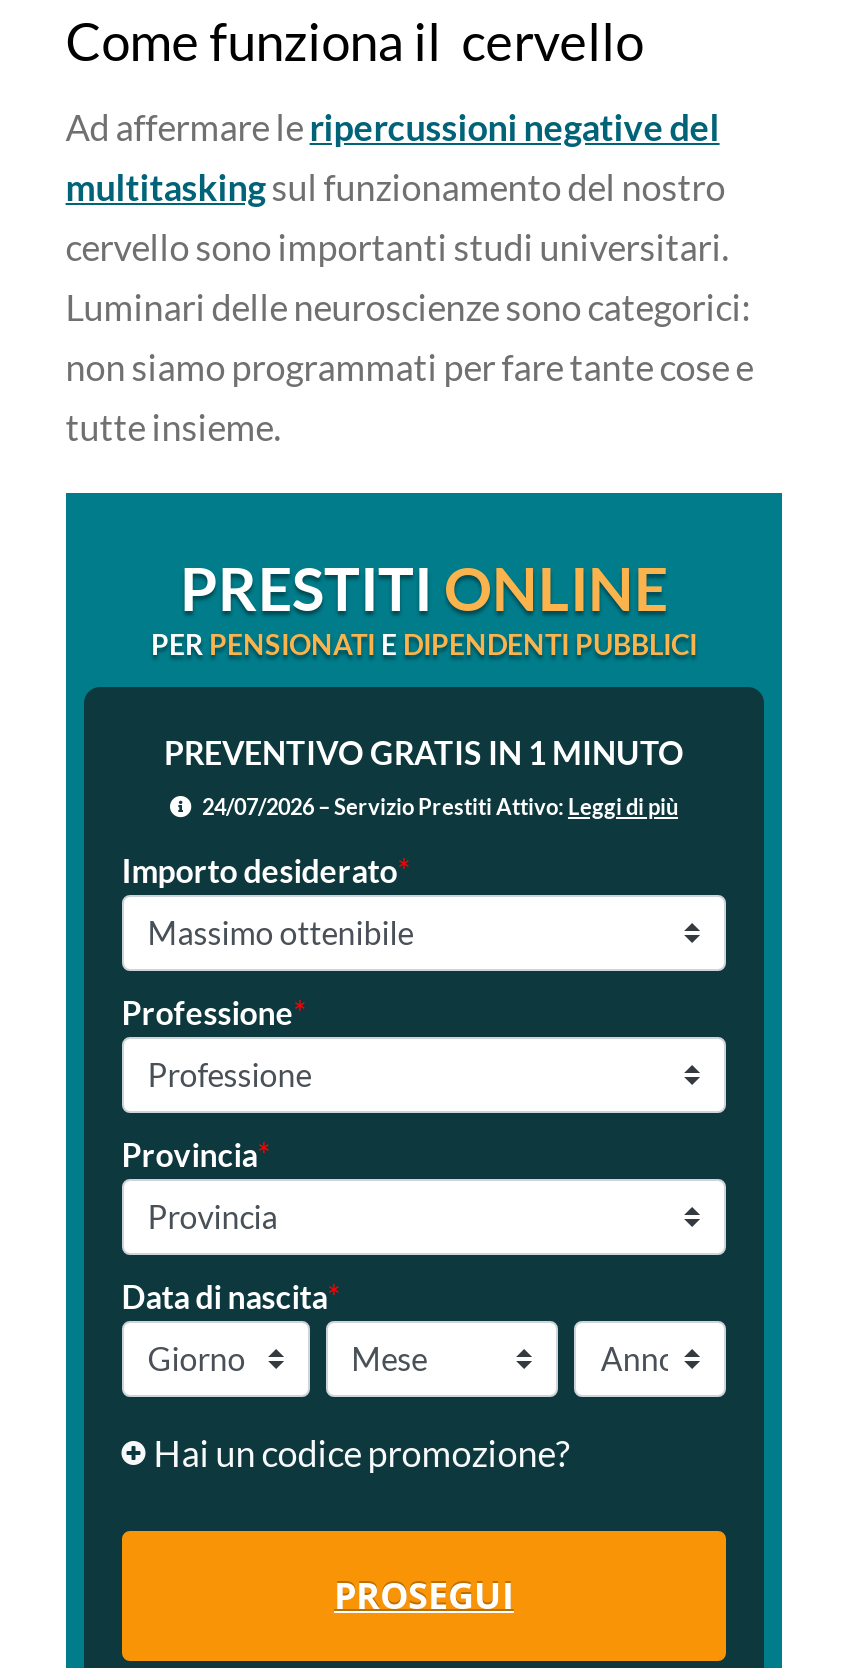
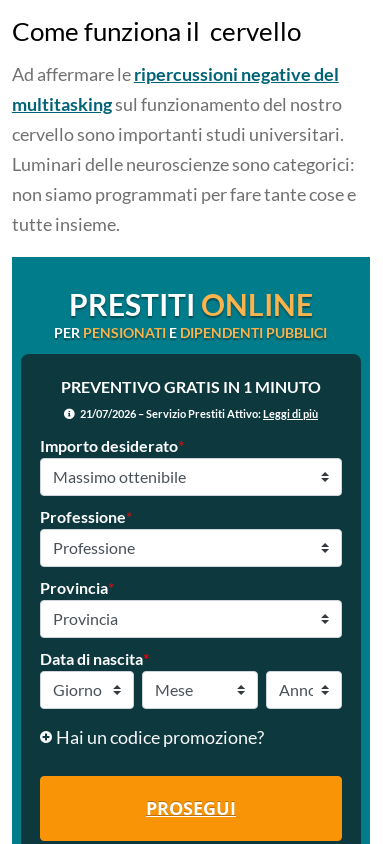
[198,793,678,819] 24/07/2026 – Servizio Prestiti Attivo: Leggi di più -> [78,407,318,420] 21/07/2026 – Servizio Prestiti Attivo: Leggi di più

